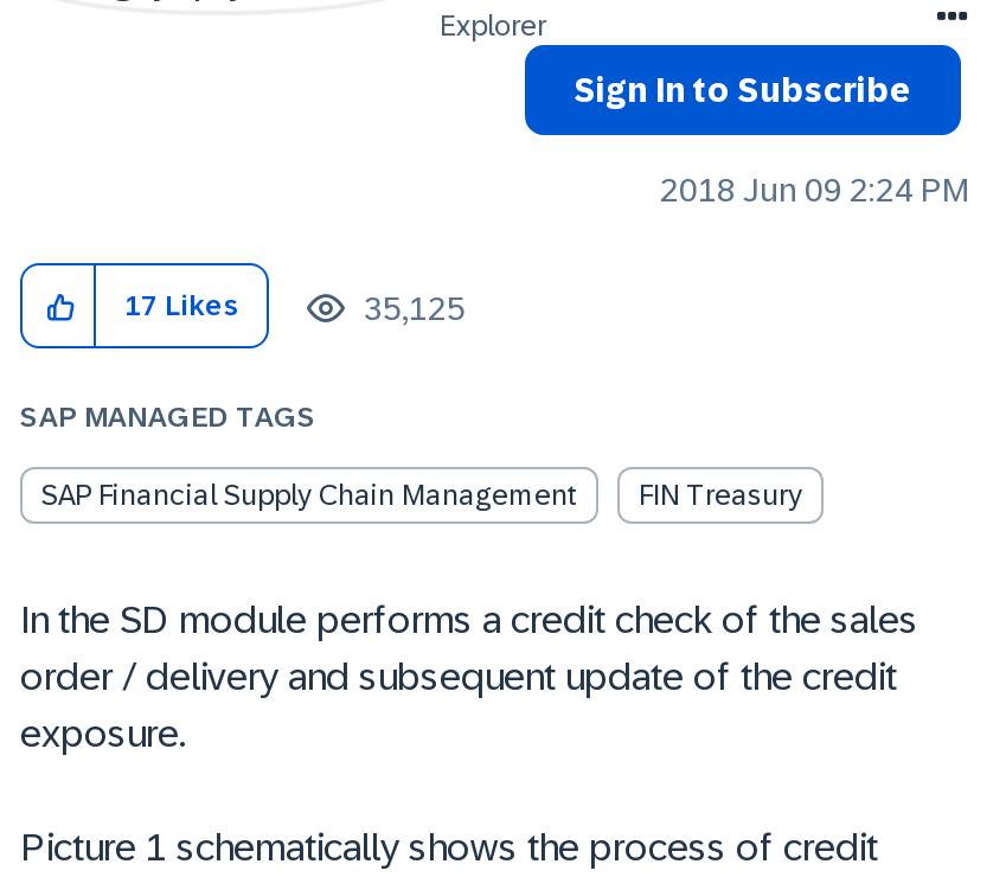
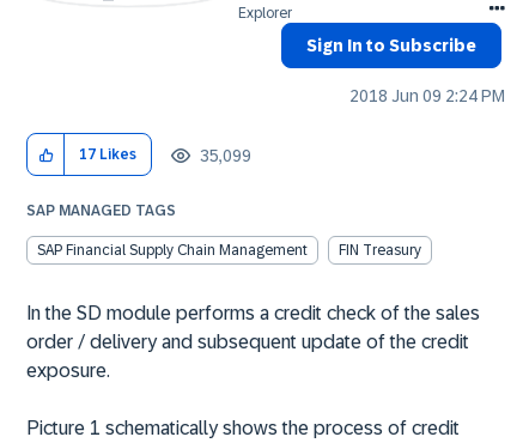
[364,289,466,327] 35,125 -> [200,146,251,165] 35,099

